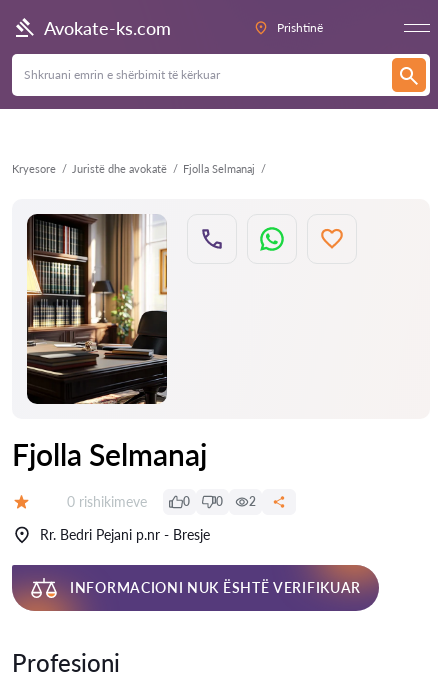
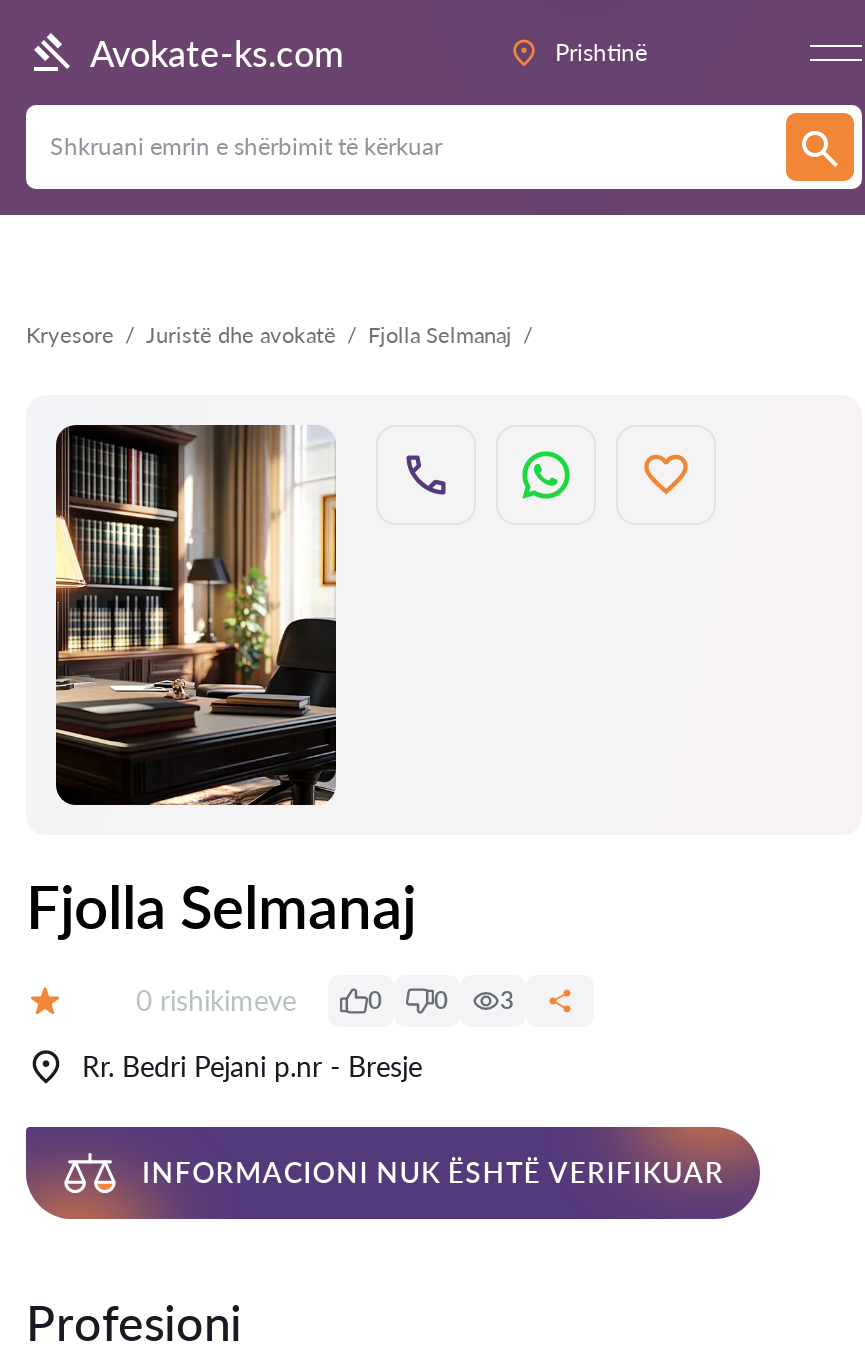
[249,494,256,509] 2 -> [500,985,514,1015] 3

